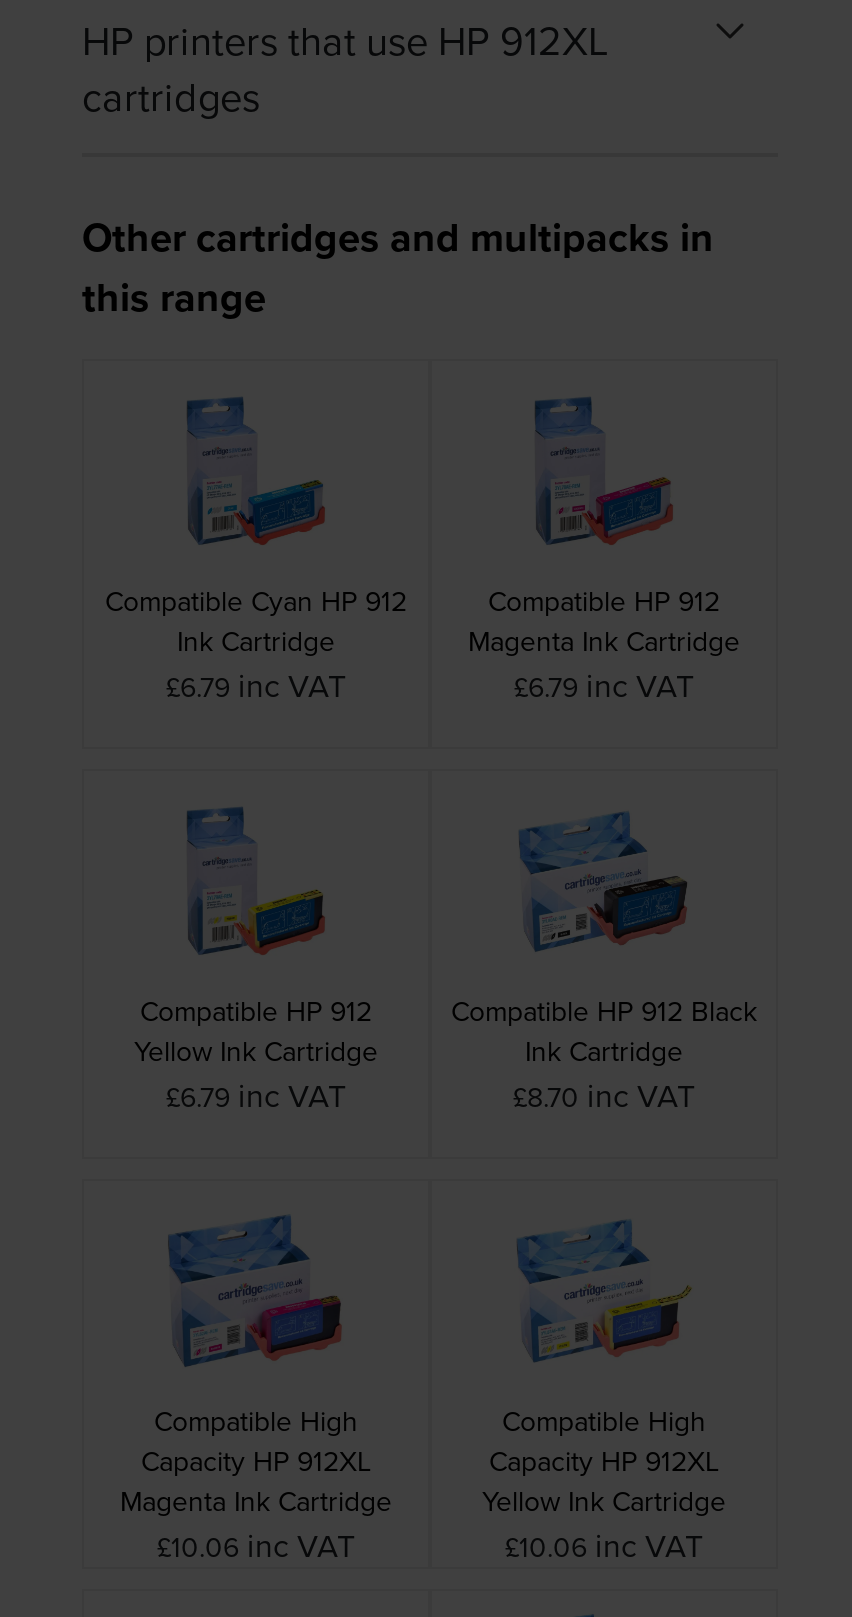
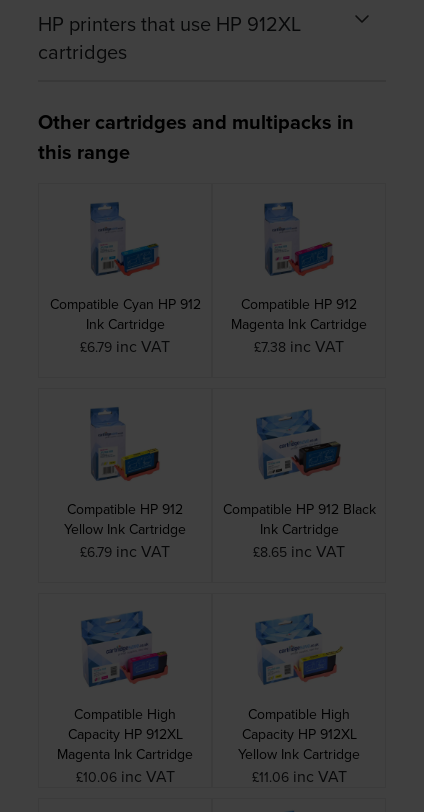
[514,662,694,706] £6.79 inc VAT -> [254,335,344,357] £7.38 inc VAT
[513,1072,695,1116] £8.70 inc VAT -> [253,540,345,562] £8.65 inc VAT
[505,1522,703,1566] £10.06 inc VAT -> [251,765,346,787] £11.06 inc VAT

